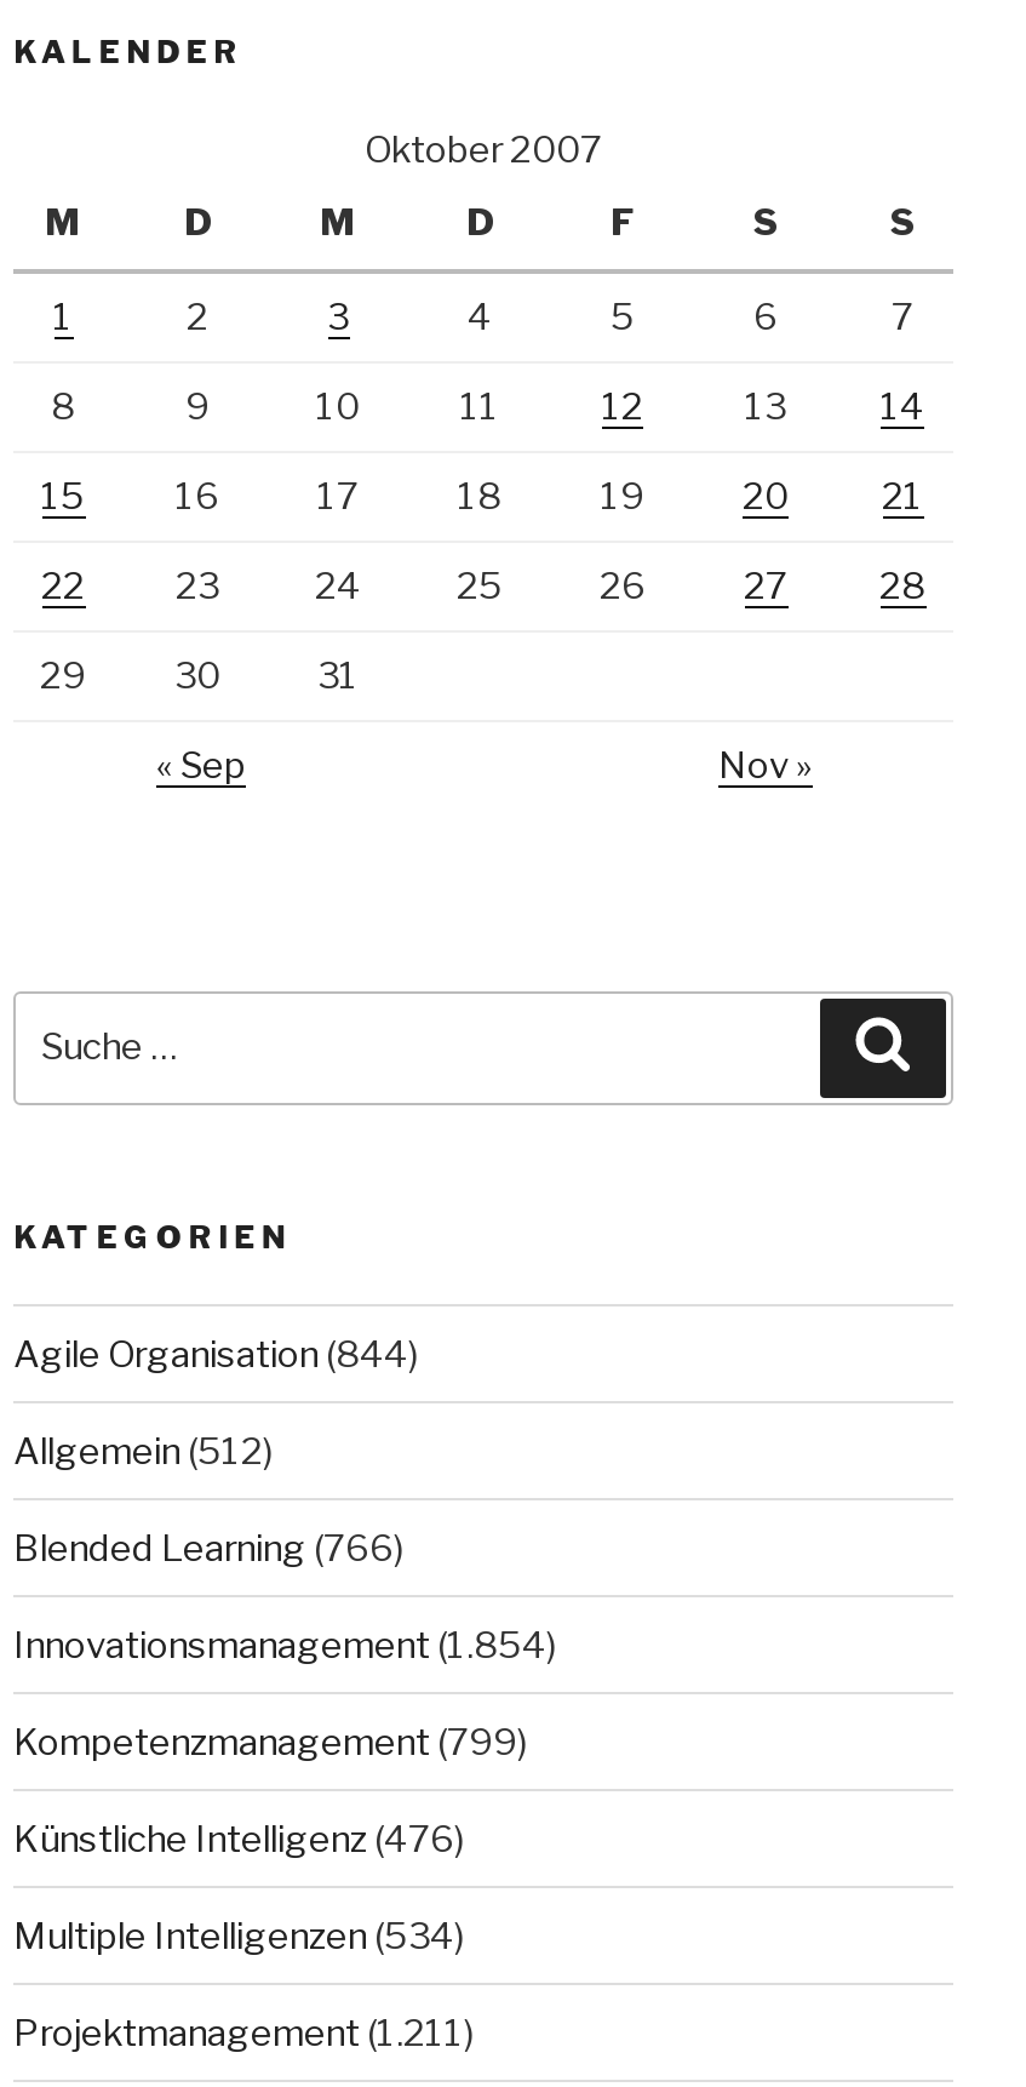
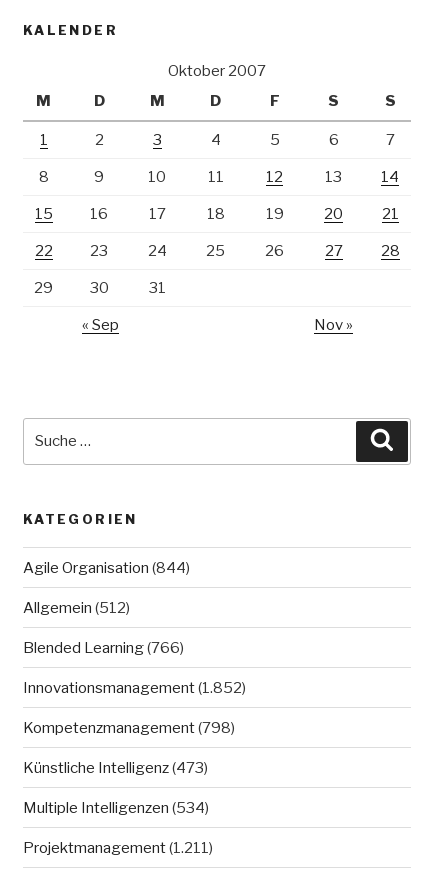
[13,1624,556,1667] Innovationsmanagement (1.854) -> [23,679,246,697] Innovationsmanagement (1.852)
[13,1721,527,1764] Kompetenzmanagement (799) -> [23,719,235,737] Kompetenzmanagement (798)
[13,1817,464,1861] Künstliche Intelligenz (476) -> [23,759,208,777] Künstliche Intelligenz (473)

